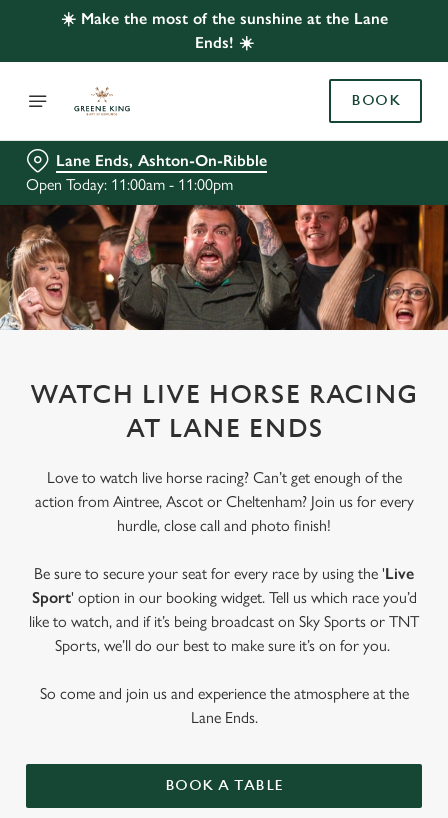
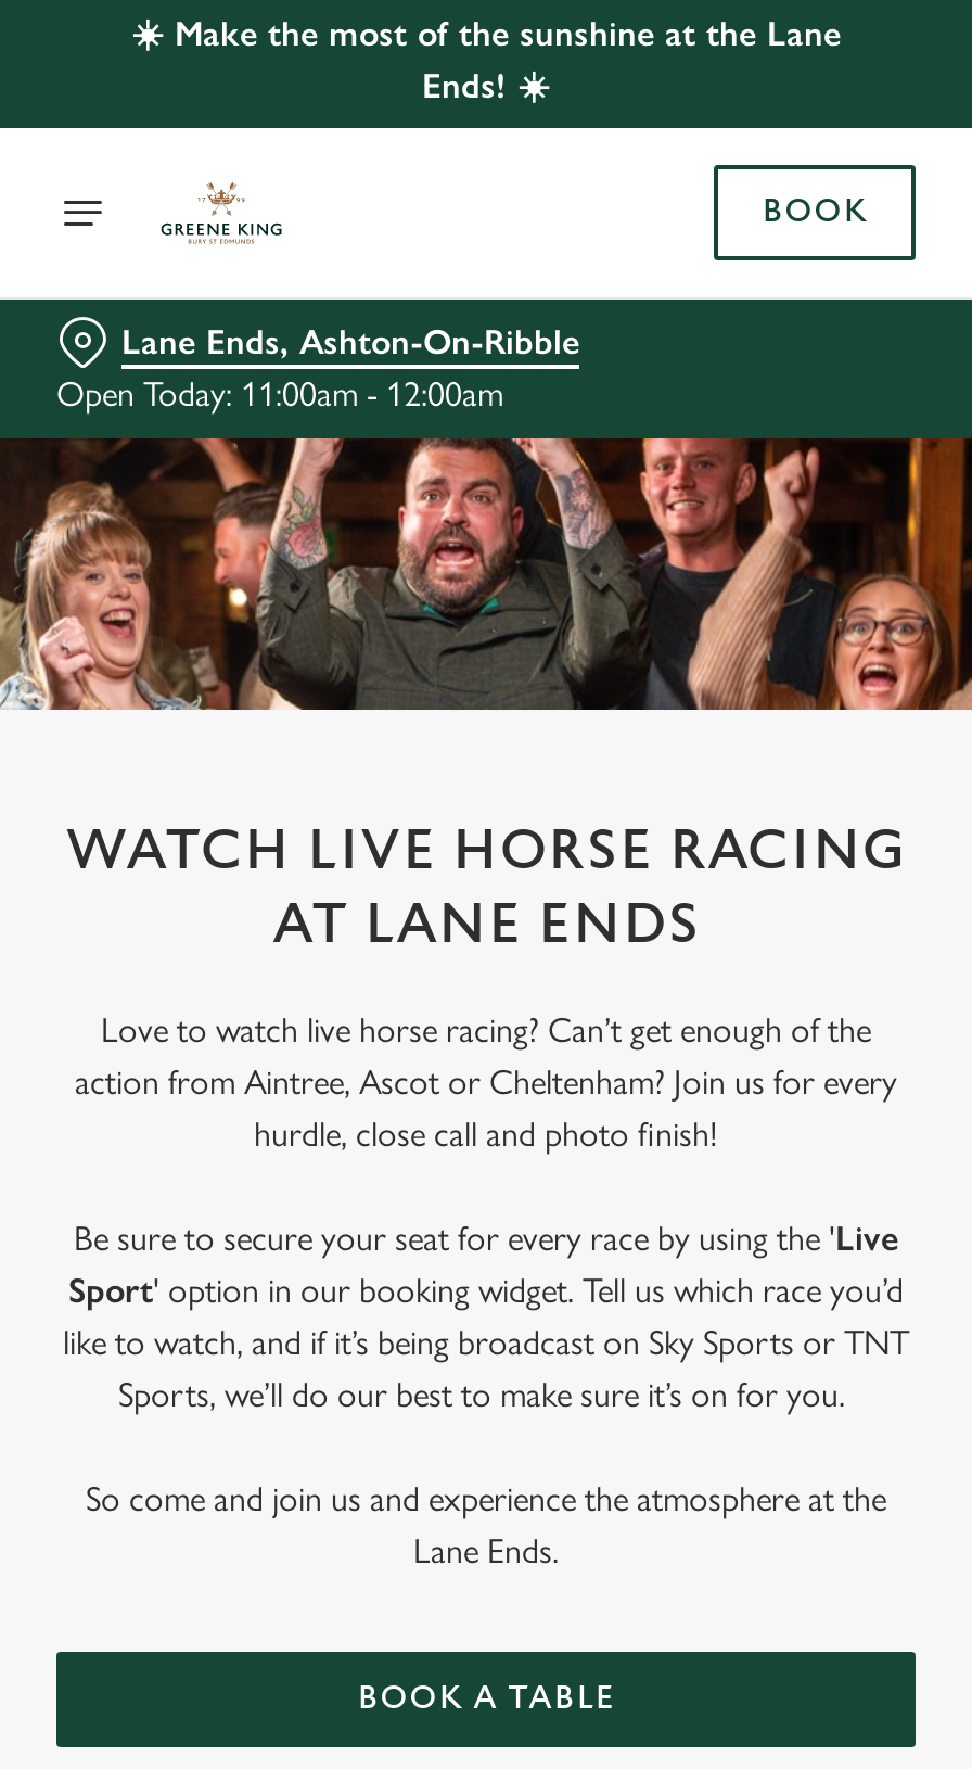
[26,175,233,194] Open Today: 11:00am - 11:00pm -> [56,373,503,415] Open Today: 11:00am - 12:00am

